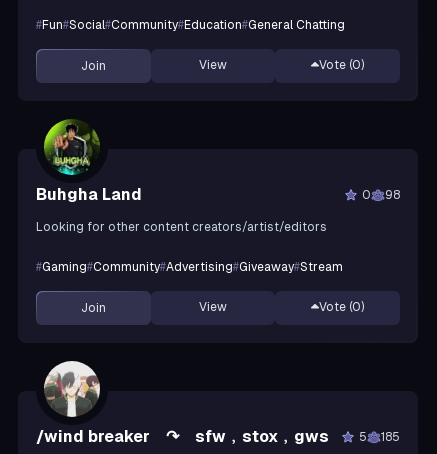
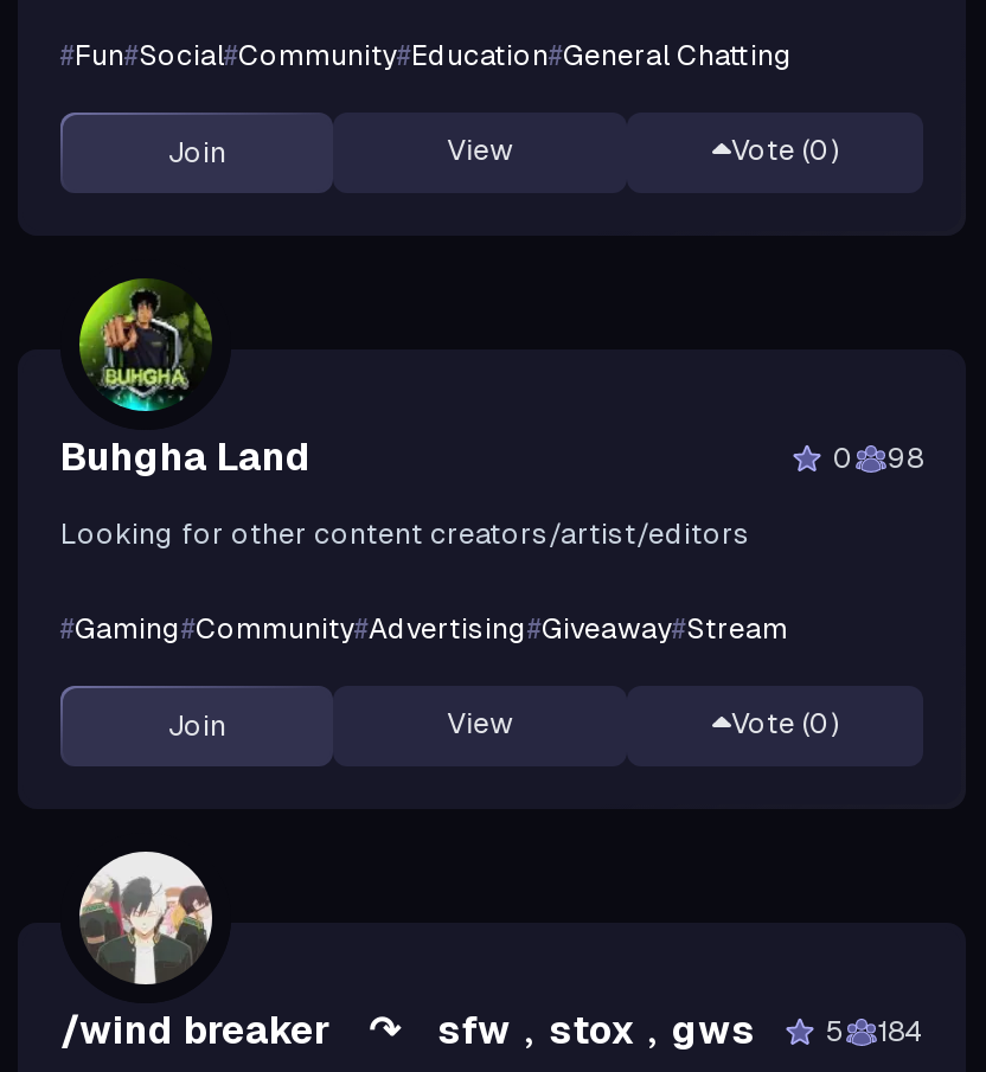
[359,430,400,444] 5 185 -> [826,1015,923,1048] 5 184

